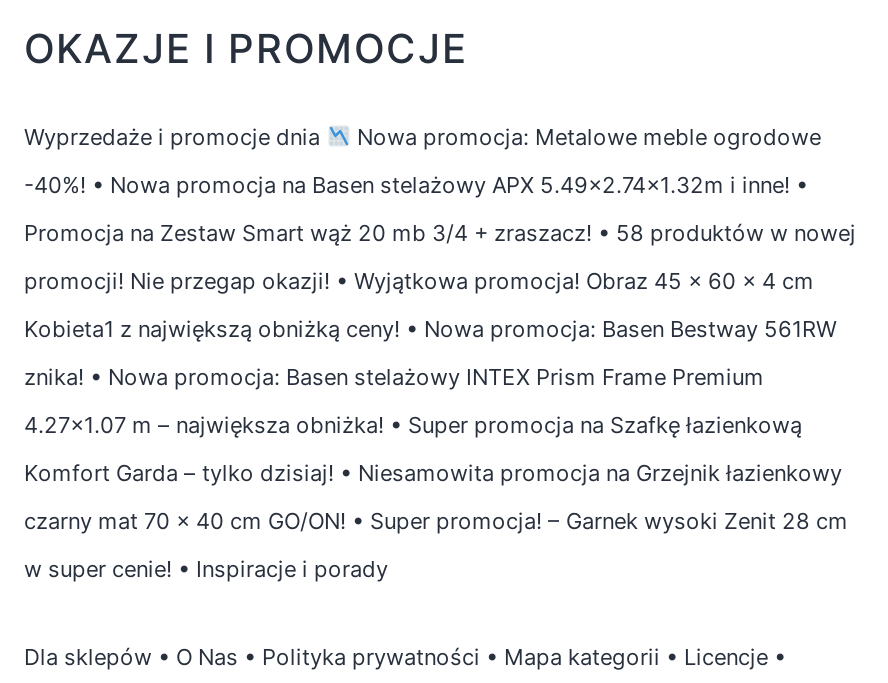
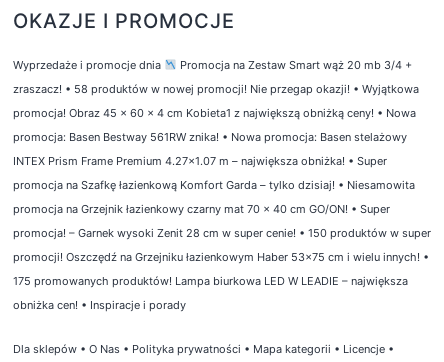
[24,123,856,583] Nowa promocja: Metalowe meble ogrodowe | -40%! • Nowa promocja na Basen stelażowy APX 5.49×2.74×1.32m i inne! • | Promocja na Zestaw Smart wąż 20 mb 3/4 + zraszacz! • 58 produktów w nowej | promocji! Nie przegap okazji! • Wyjątkowa promocja! Obraz 45 x 60 x 4 cm | Kobieta1 z największą obniżką ceny! • Nowa promocja: Basen Bestway 561RW | znika! • Nowa promocja: Basen stelażowy INTEX Prism Frame Premium | 4.27×1.07 m – największa obniżka! • Super promocja na Szafkę łazienkową | Komfort Garda – tylko dzisiaj! • Niesamowita promocja na Grzejnik łazienkowy | czarny mat 70 x 40 cm GO/ON! • Super promocja! – Garnek wysoki Zenit 28 cm | w super cenie! • Inspiracje i porady -> [13,58,431,312] Promocja na Zestaw Smart wąż 20 mb 3/4 + | zraszacz! • 58 produktów w nowej promocji! Nie przegap okazji! • Wyjątkowa | promocja! Obraz 45 x 60 x 4 cm Kobieta1 z największą obniżką ceny! • Nowa | promocja: Basen Bestway 561RW znika! • Nowa promocja: Basen stelażowy | INTEX Prism Frame Premium 4.27×1.07 m – największa obniżka! • Super | promocja na Szafkę łazienkową Komfort Garda – tylko dzisiaj! • Niesamowita | promocja na Grzejnik łazienkowy czarny mat 70 x 40 cm GO/ON! • Super | promocja! – Garnek wysoki Zenit 28 cm w super cenie! • 150 produktów w super | promocji! Oszczędź na Grzejniku łazienkowym Haber 53×75 cm i wielu innych! • | 175 promowanych produktów! Lampa biurkowa LED W LEADIE – największa | obniżka cen! • Inspiracje i porady

